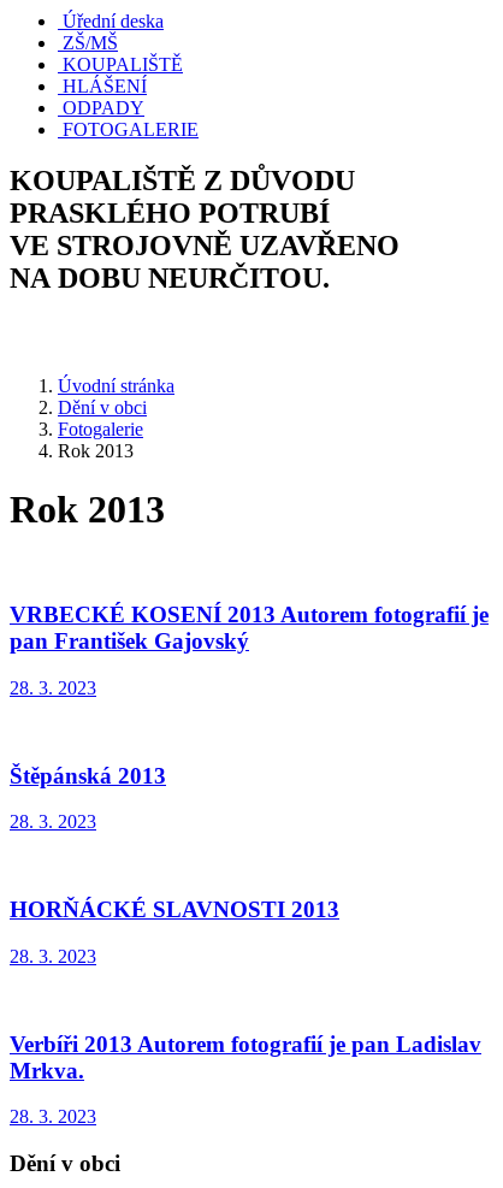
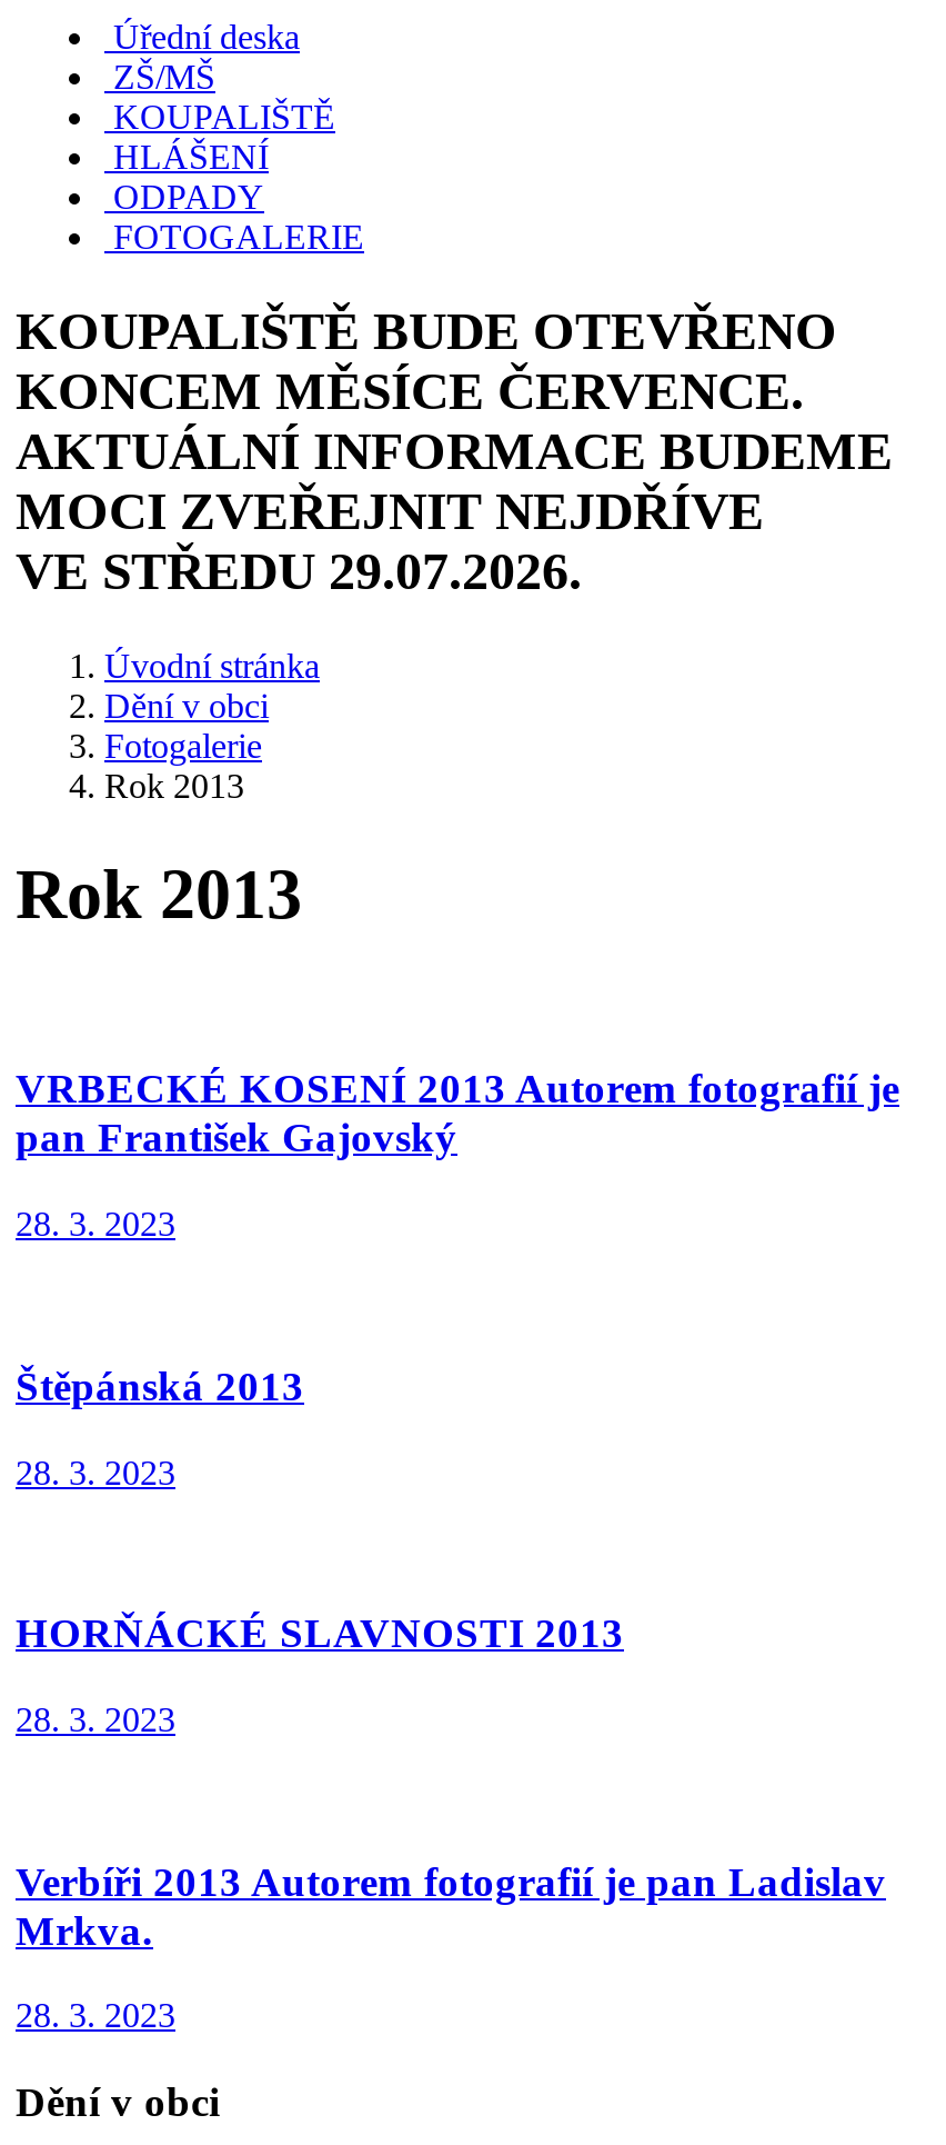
[10,165,400,294] KOUPALIŠTĚ Z DŮVODU | PRASKLÉHO POTRUBÍ | VE STROJOVNĚ UZAVŘENO | NA DOBU NEURČITOU. -> [16,302,893,600] KOUPALIŠTĚ BUDE OTEVŘENO | KONCEM MĚSÍCE ČERVENCE. | AKTUÁLNÍ INFORMACE BUDEME | MOCI ZVEŘEJNIT NEJDŘÍVE | VE STŘEDU 29.07.2026.

